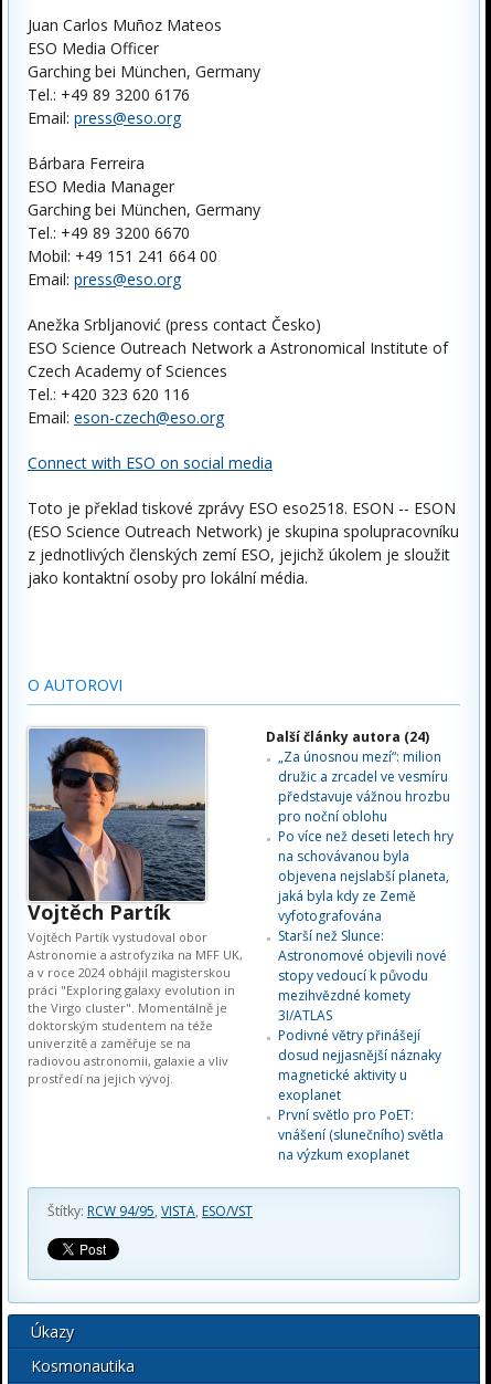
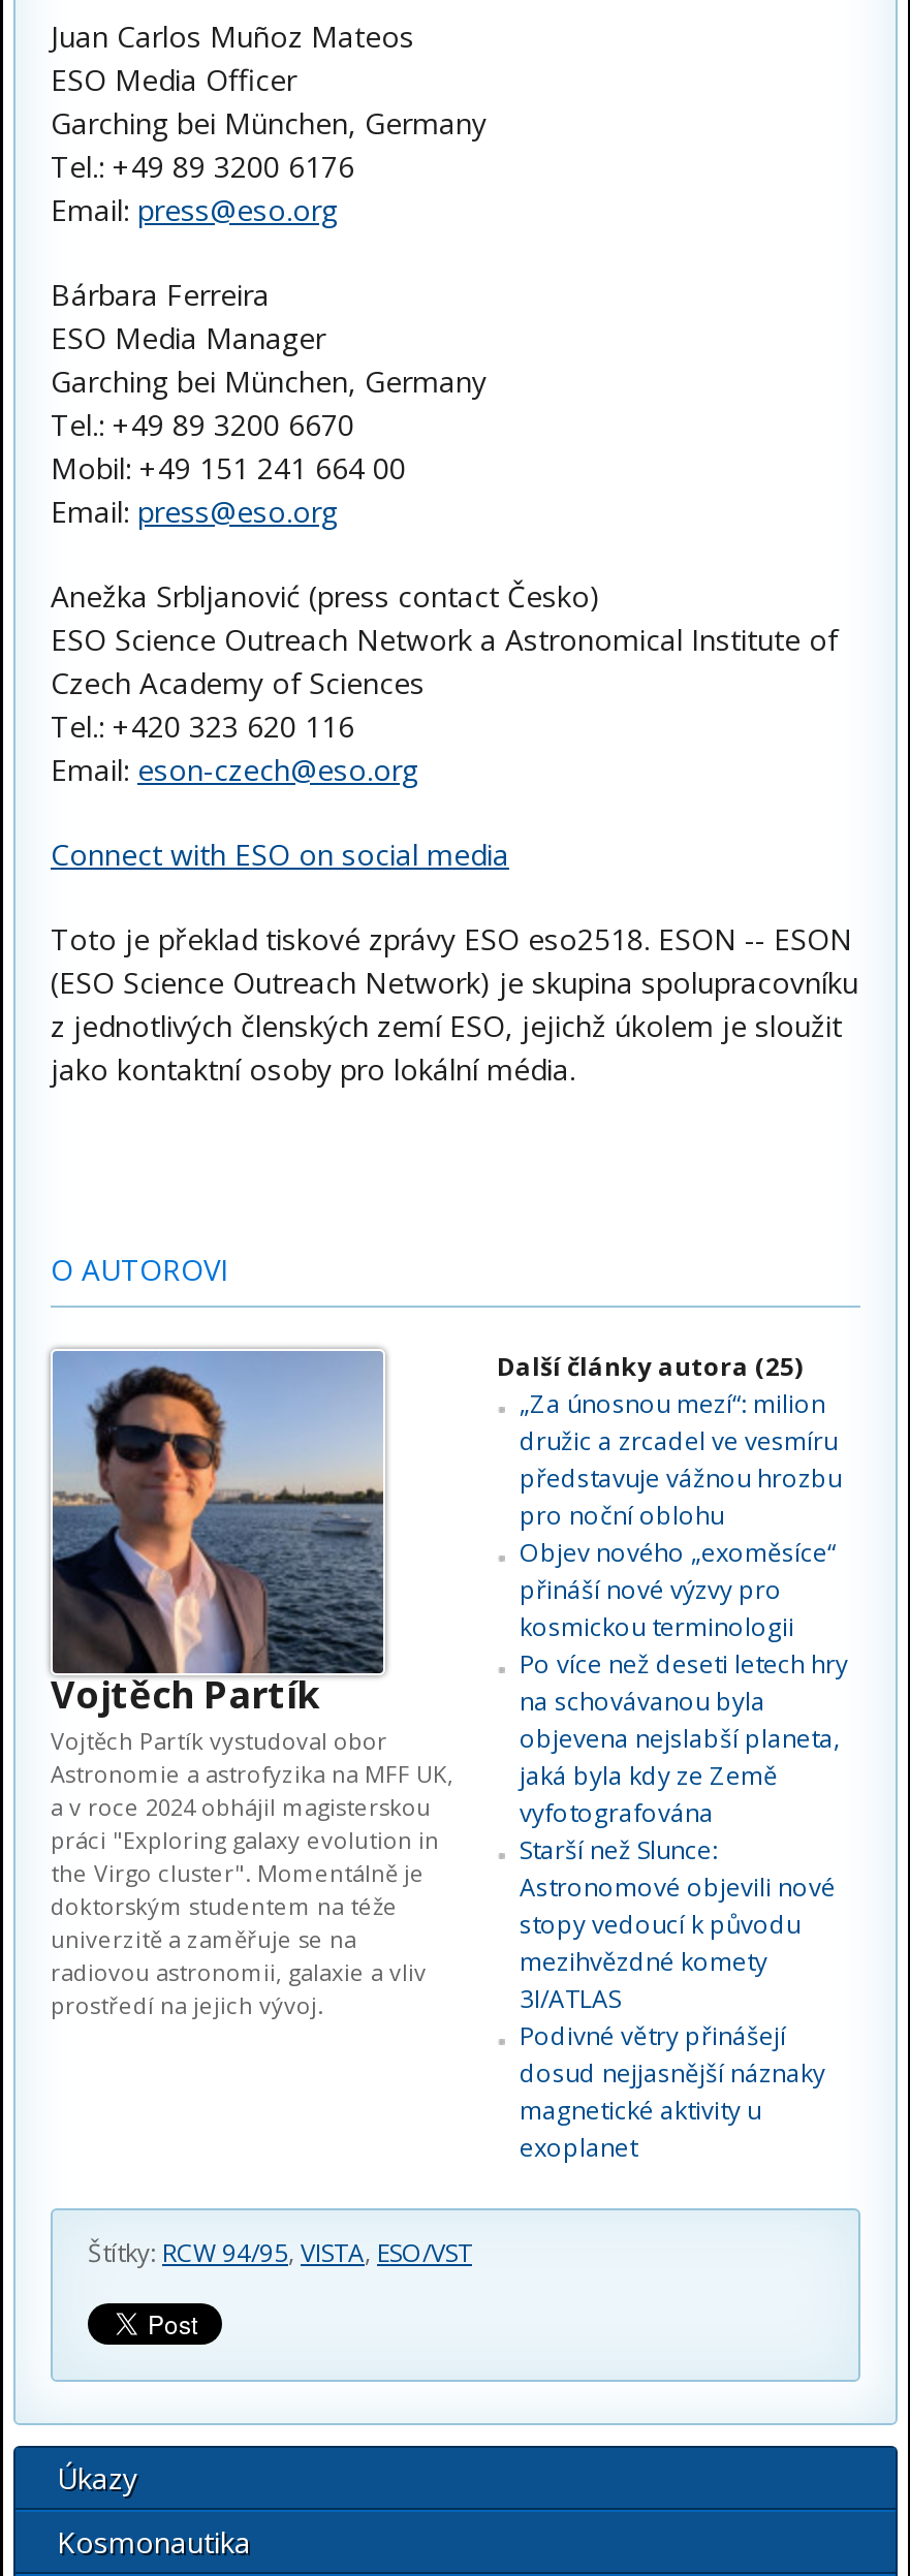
[266,727,429,746] Další články autora (24) -> [497,1348,803,1383] Další články autora (25)
none -> [520,1534,836,1644] Objev nového „exoměsíce“ | přináší nové výzvy pro | kosmickou terminologii
moved [278,827,453,1104] -> [520,1646,848,2164]: Po více než deseti letech hry | na schovávanou byla | objevena nejslabší planeta, | ... | magnetické aktivity u | exoplanet
[278,1105,444,1164] První světlo pro PoET: | vnášení (slunečního) světla | na výzkum exoplanet -> none

